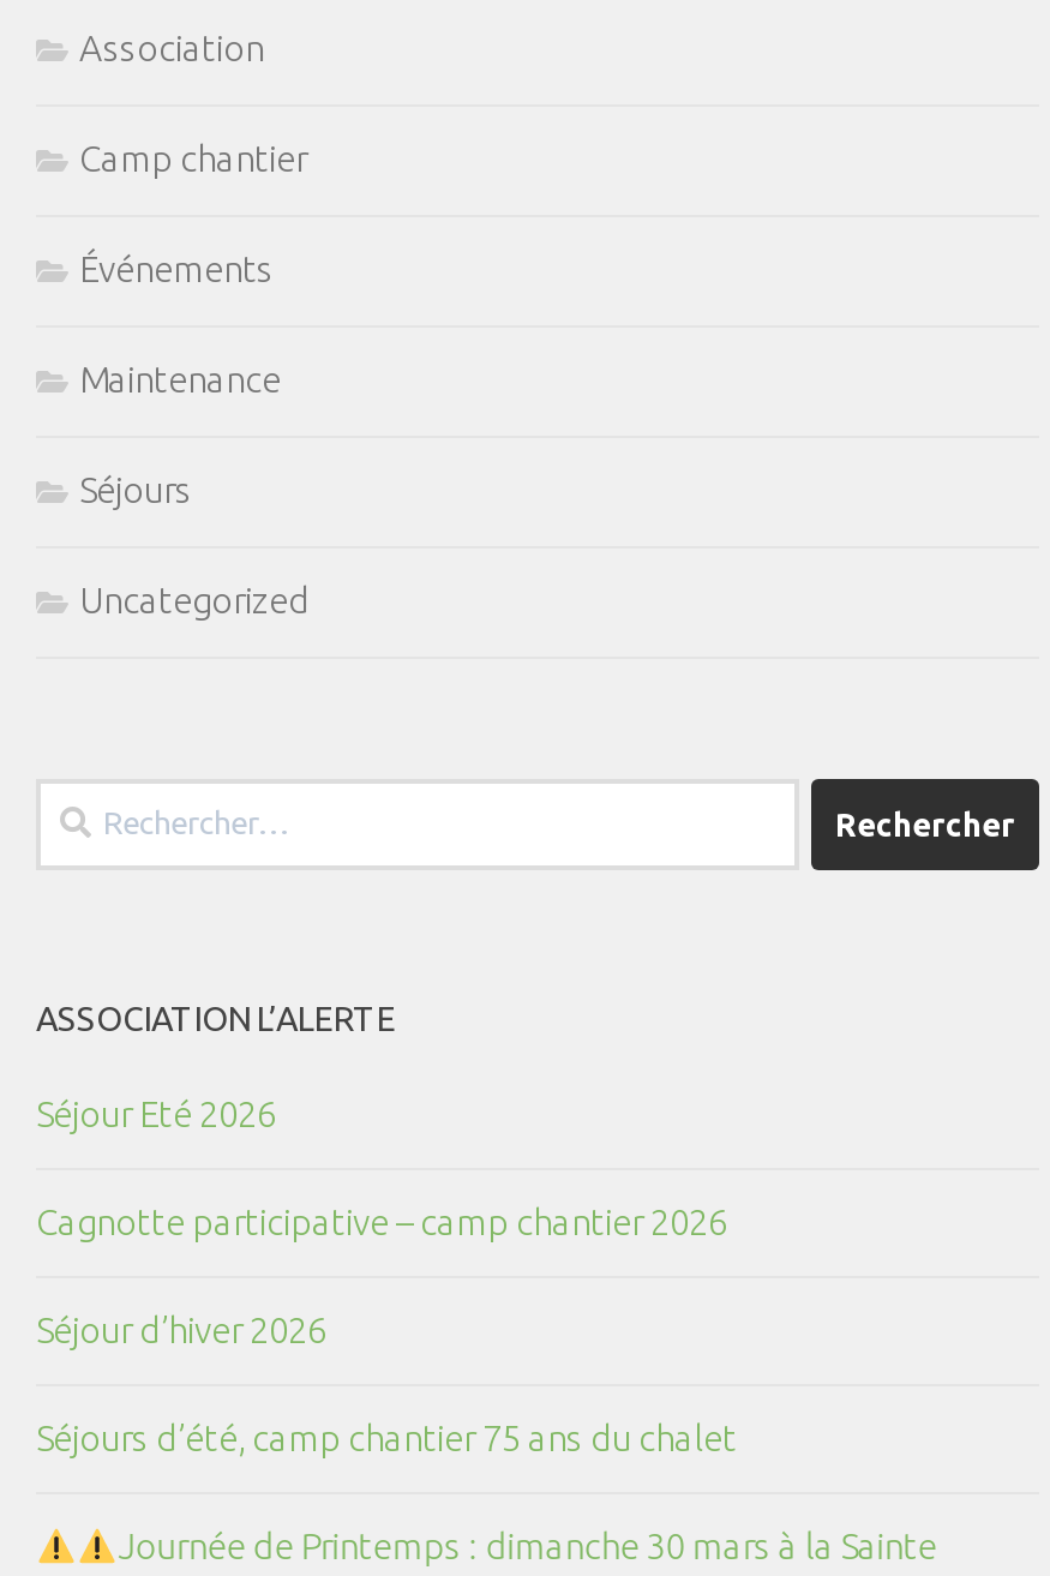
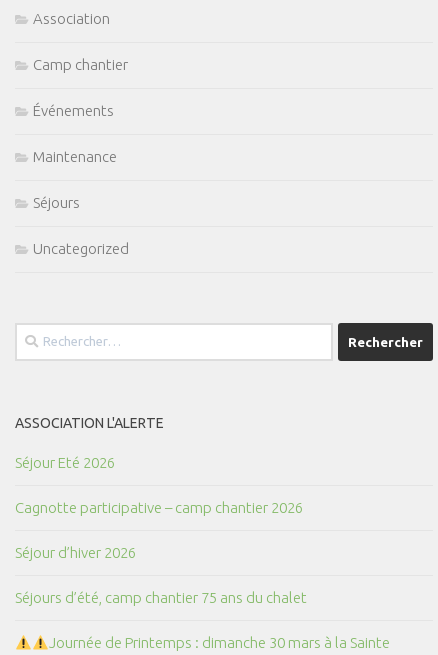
[36,1001,396,1039] ASSOCIATION L’ALERTE -> [15,415,164,431] ASSOCIATION L'ALERTE

